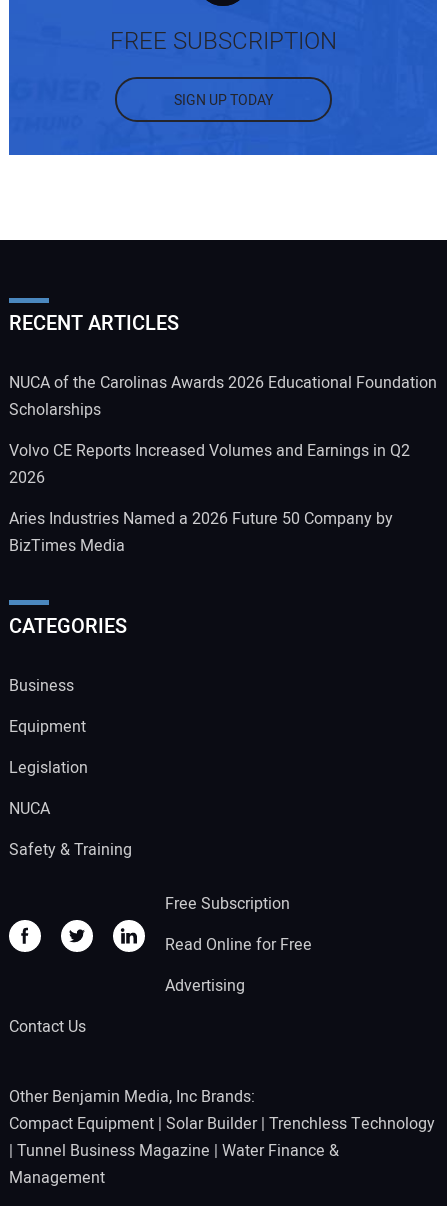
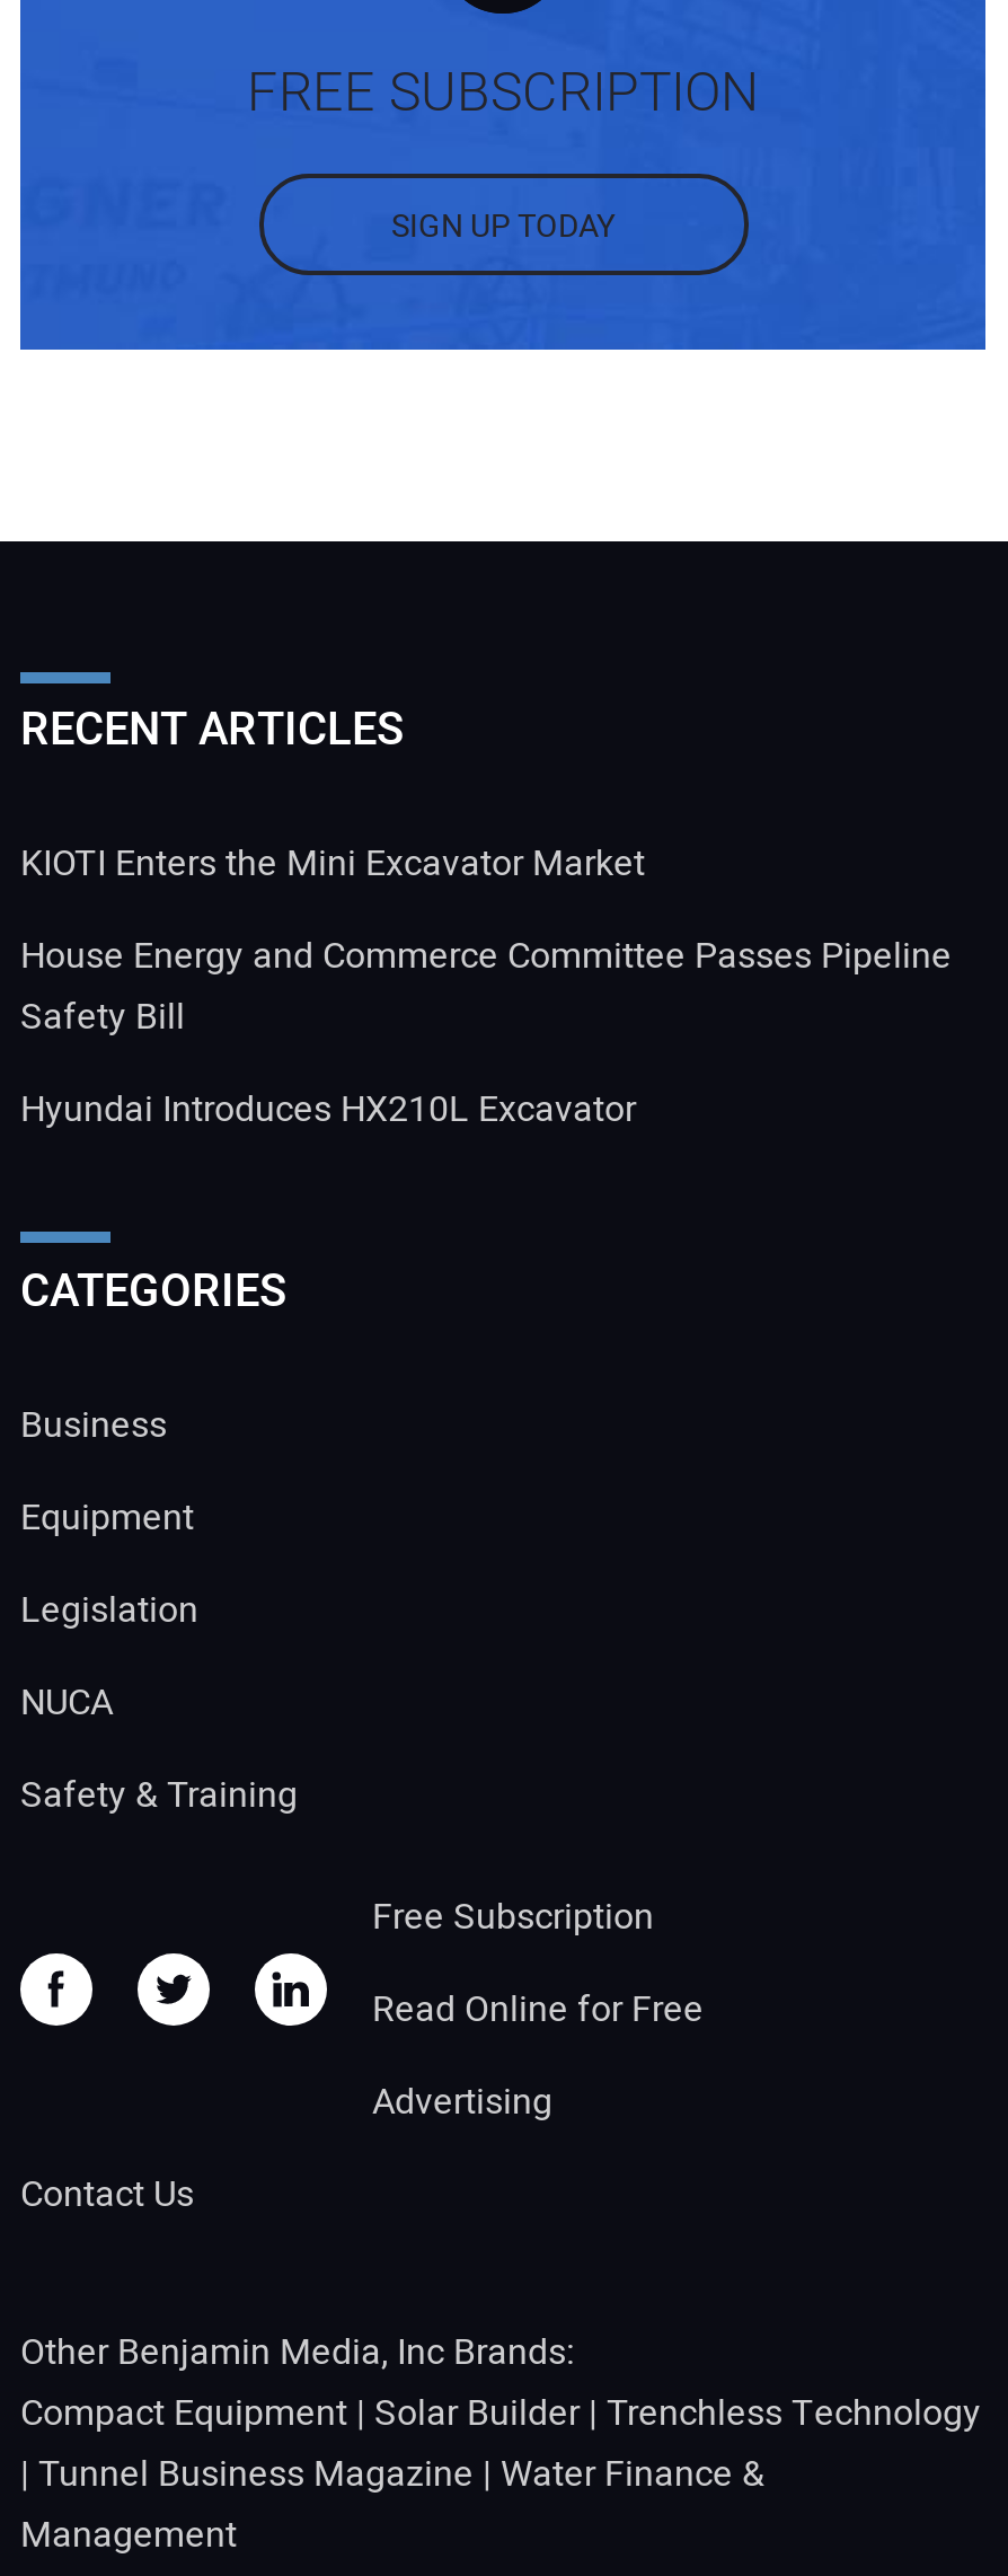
[9,371,437,422] NUCA of the Carolinas Awards 2026 Educational Foundation | Scholarships -> [20,837,645,891] KIOTI Enters the Mini Excavator Market
[9,439,410,490] Volvo CE Reports Increased Volumes and Earnings in Q2 | 2026 -> [20,930,952,1045] House Energy and Commerce Committee Passes Pipeline | Safety Bill
[9,507,393,558] Aries Industries Named a 2026 Future 50 Company by | BizTimes Media -> [20,1083,636,1137] Hyundai Introduces HX210L Excavator

